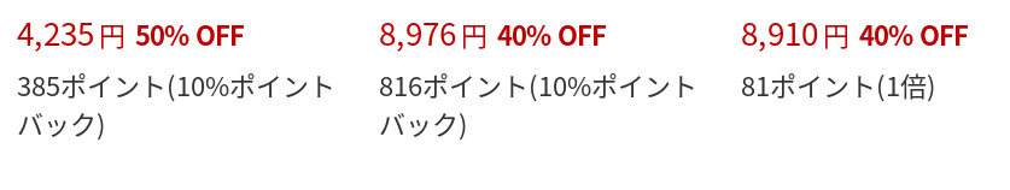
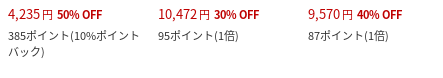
[379,9,697,144] 8,976 円 40% OFF | 816ポイント(10%ポイント | バック) -> [158,4,259,44] 10,472 円 30% OFF | 95ポイント(1倍)
[741,9,968,55] 8,910 円 40% OFF -> [308,4,402,23] 9,570 円 40% OFF
[741,64,936,105] 81ポイント(1倍) -> [308,27,389,44] 87ポイント(1倍)

